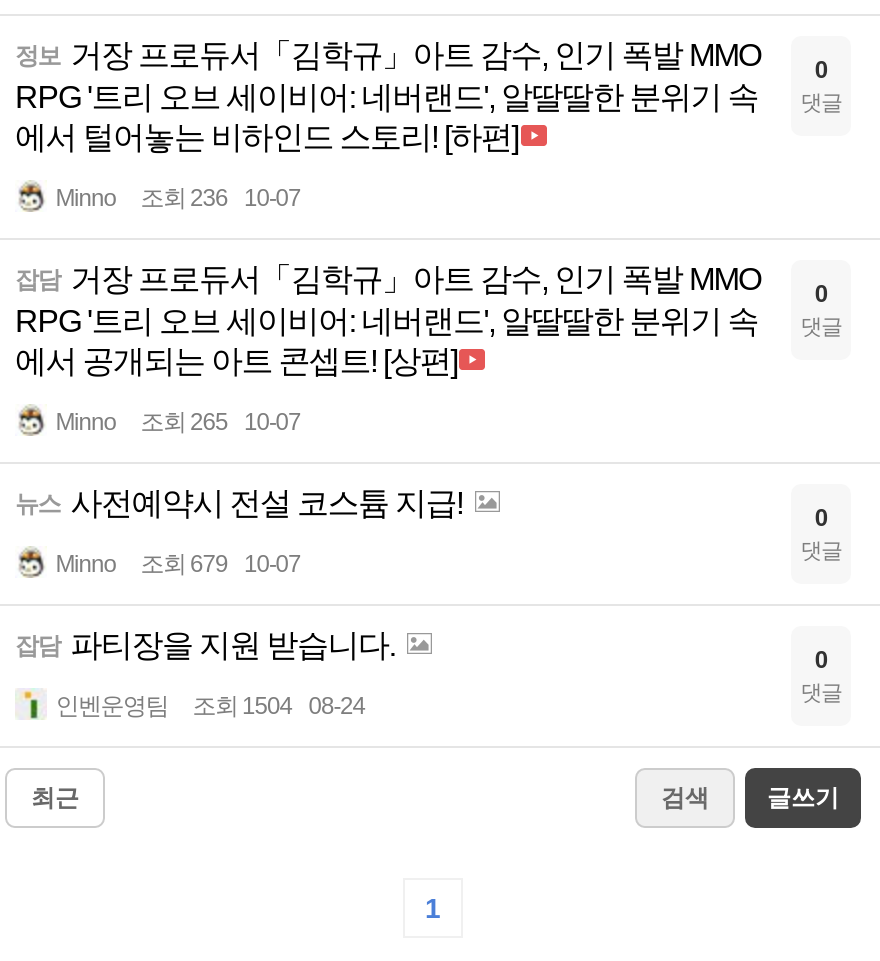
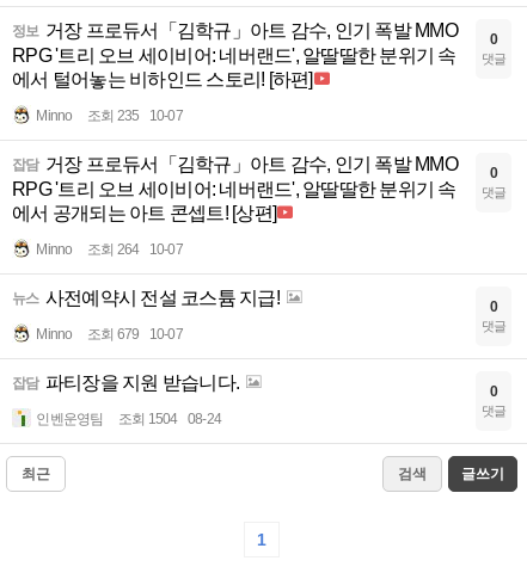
[55,183,301,211] Minno 조회 236 10-07 -> [36,107,183,124] Minno 조회 235 10-07
[55,407,301,435] Minno 조회 265 10-07 -> [36,241,183,257] Minno 조회 264 10-07

